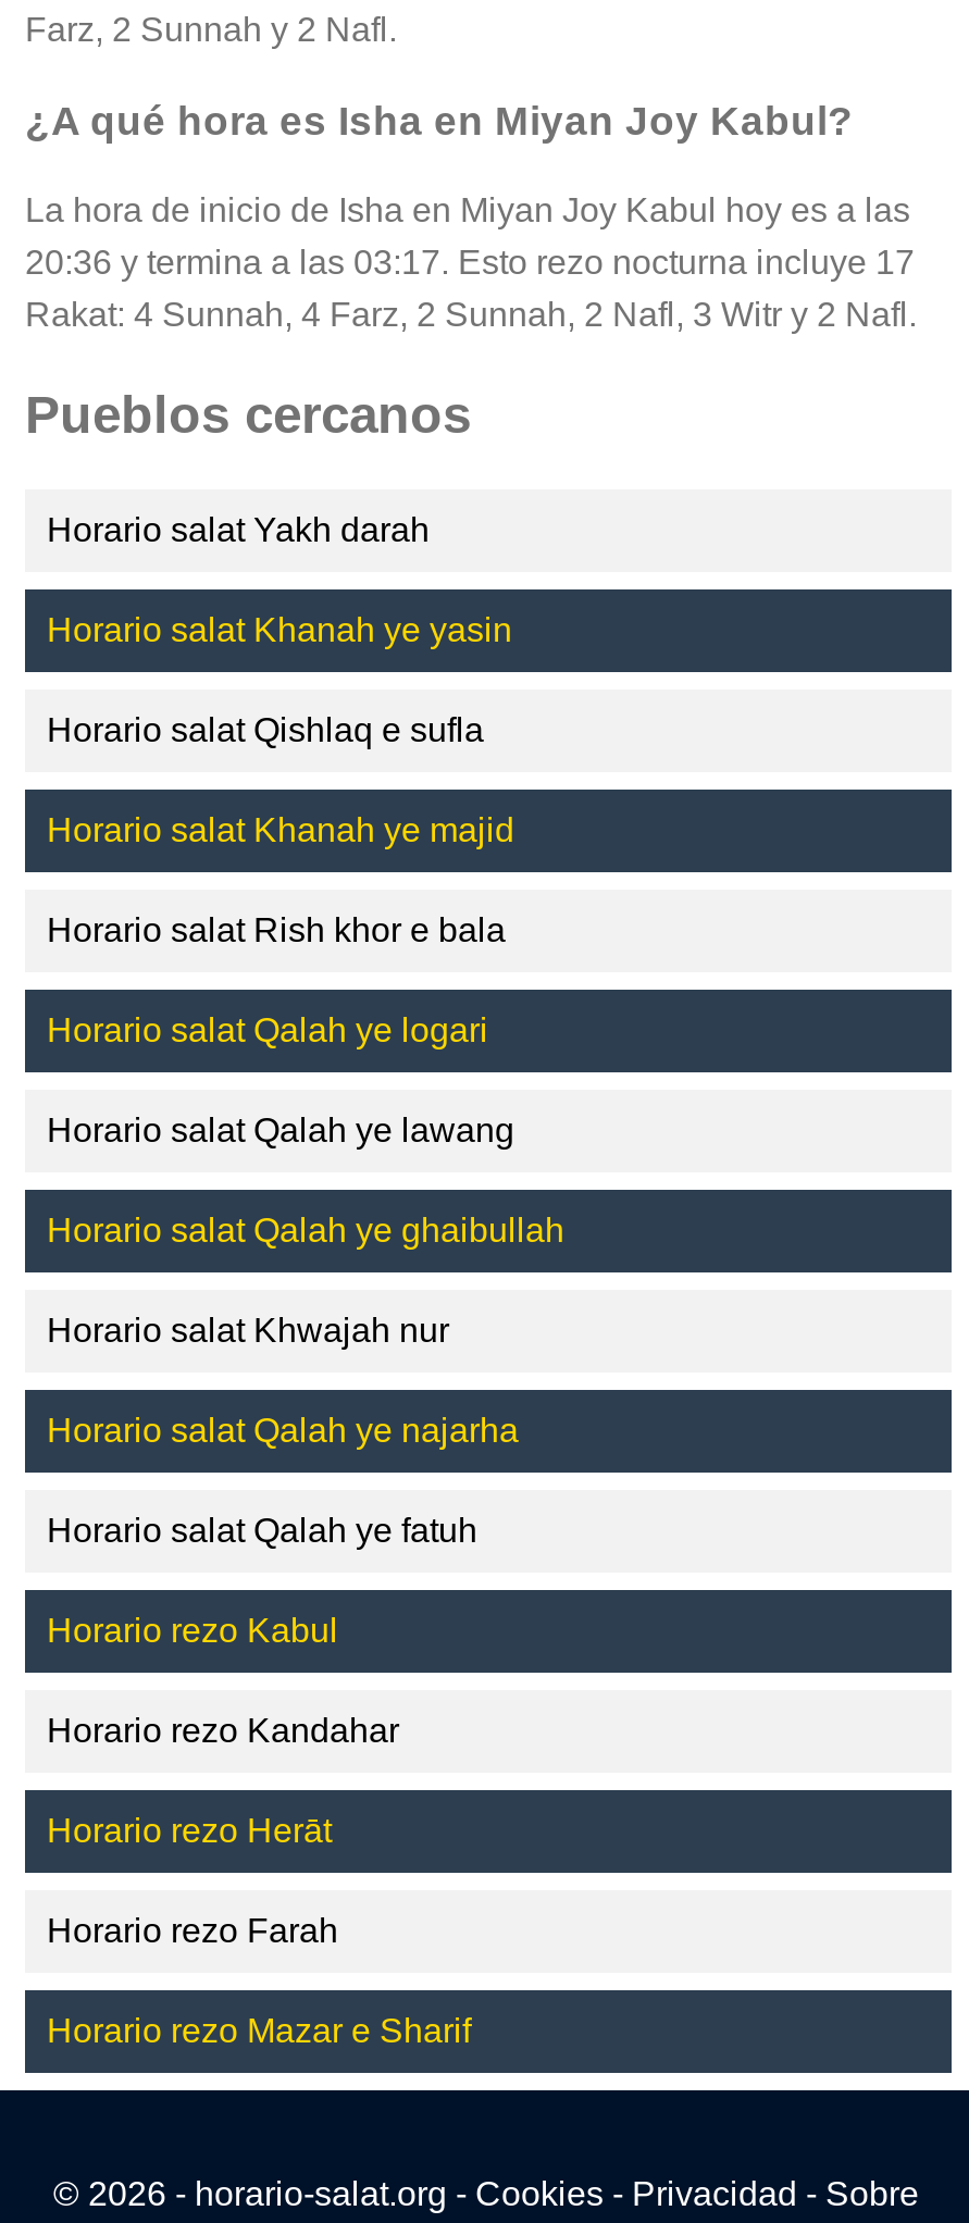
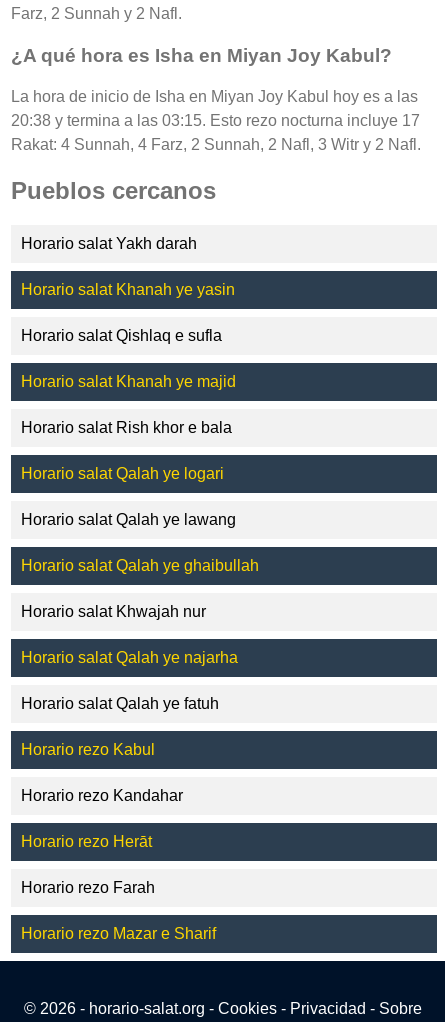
[25,244,915,281] 20:36 y termina a las 03:17. Esto rezo nocturna incluye 17 -> [11,112,420,129] 20:38 y termina a las 03:15. Esto rezo nocturna incluye 17

